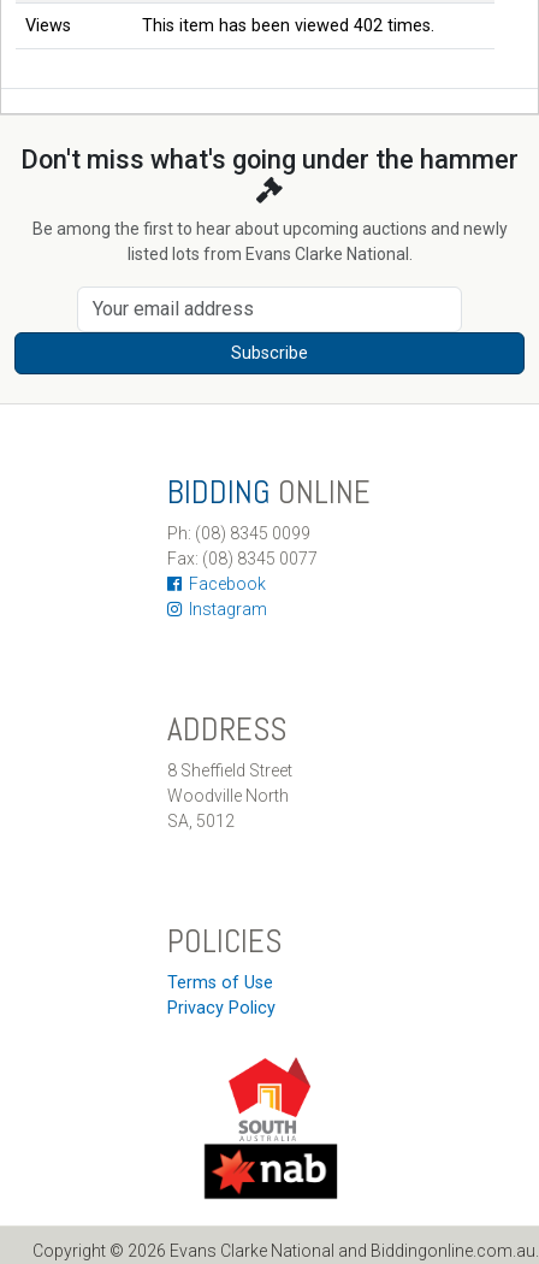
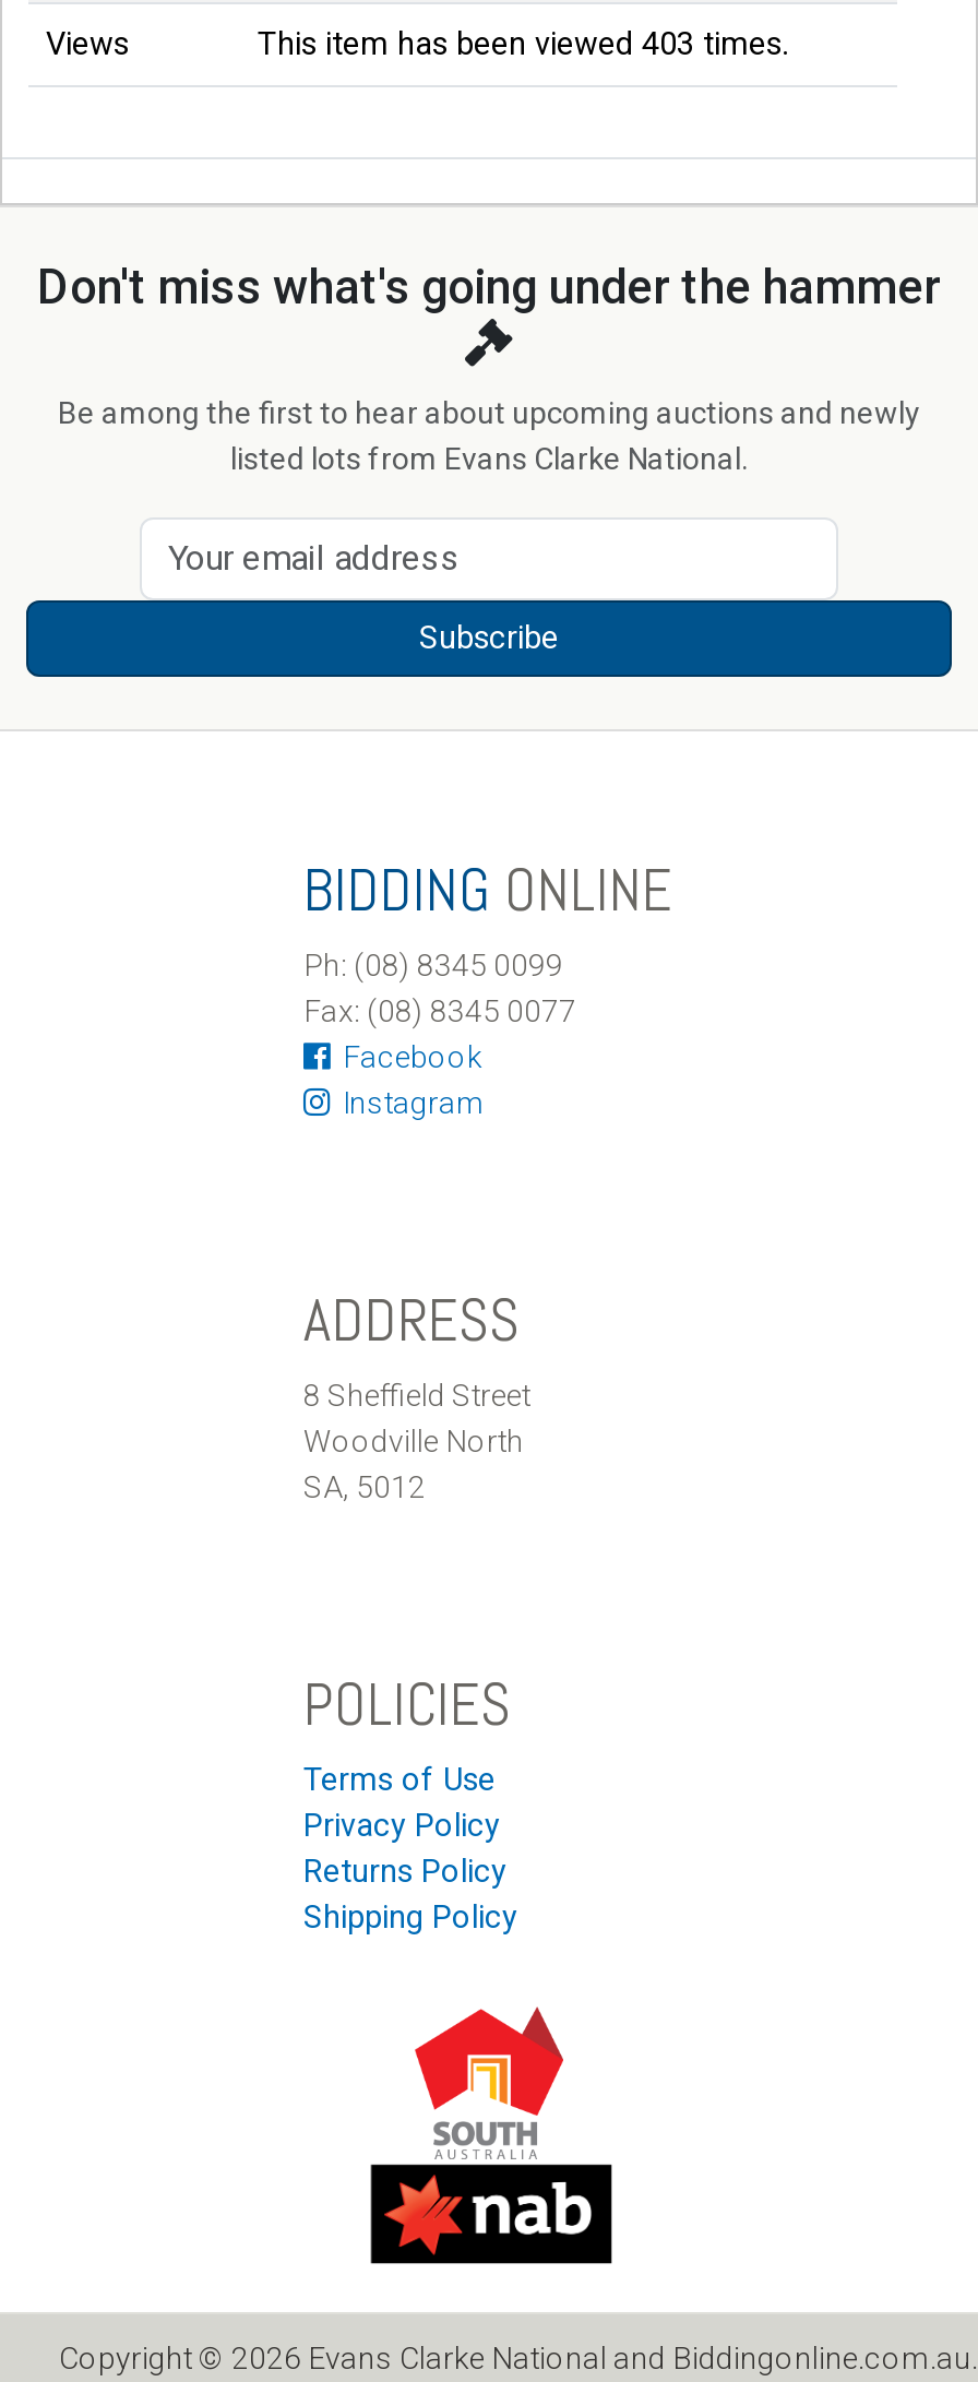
[142,16,434,36] This item has been viewed 402 times. -> [258,27,788,64] This item has been viewed 403 times.
none -> [303,1854,517,1937] Returns Policy | Shipping Policy

